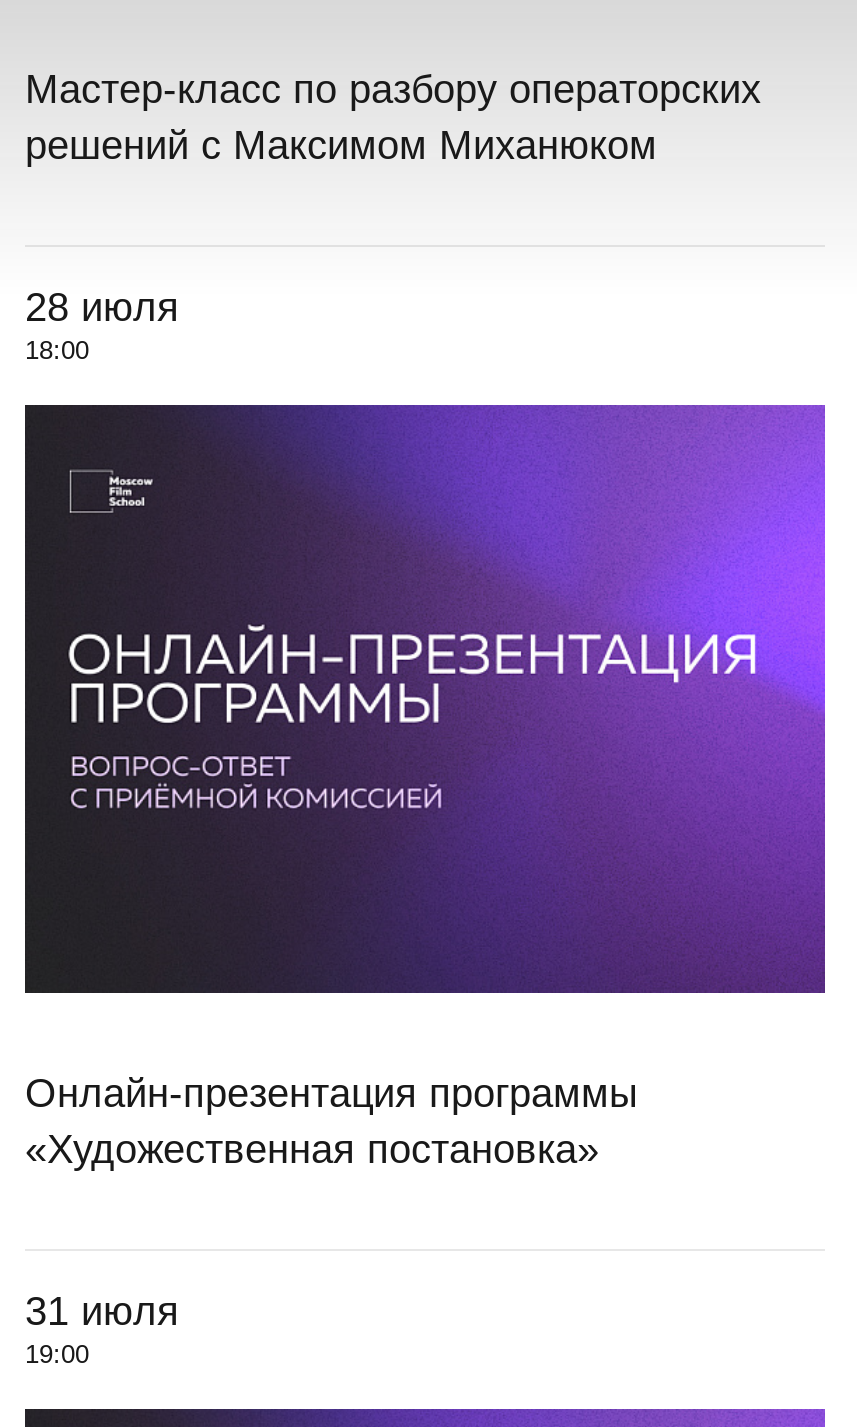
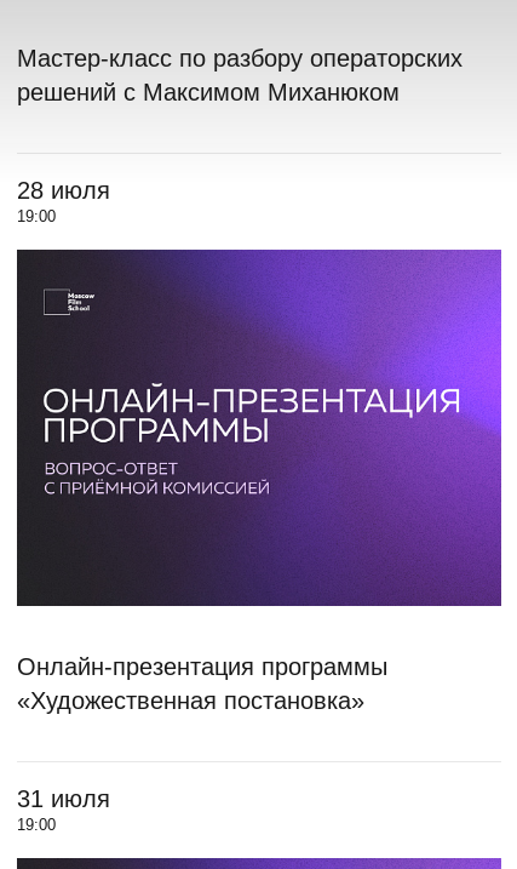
[25,334,89,364] 18:00 -> [17,207,56,225] 19:00

